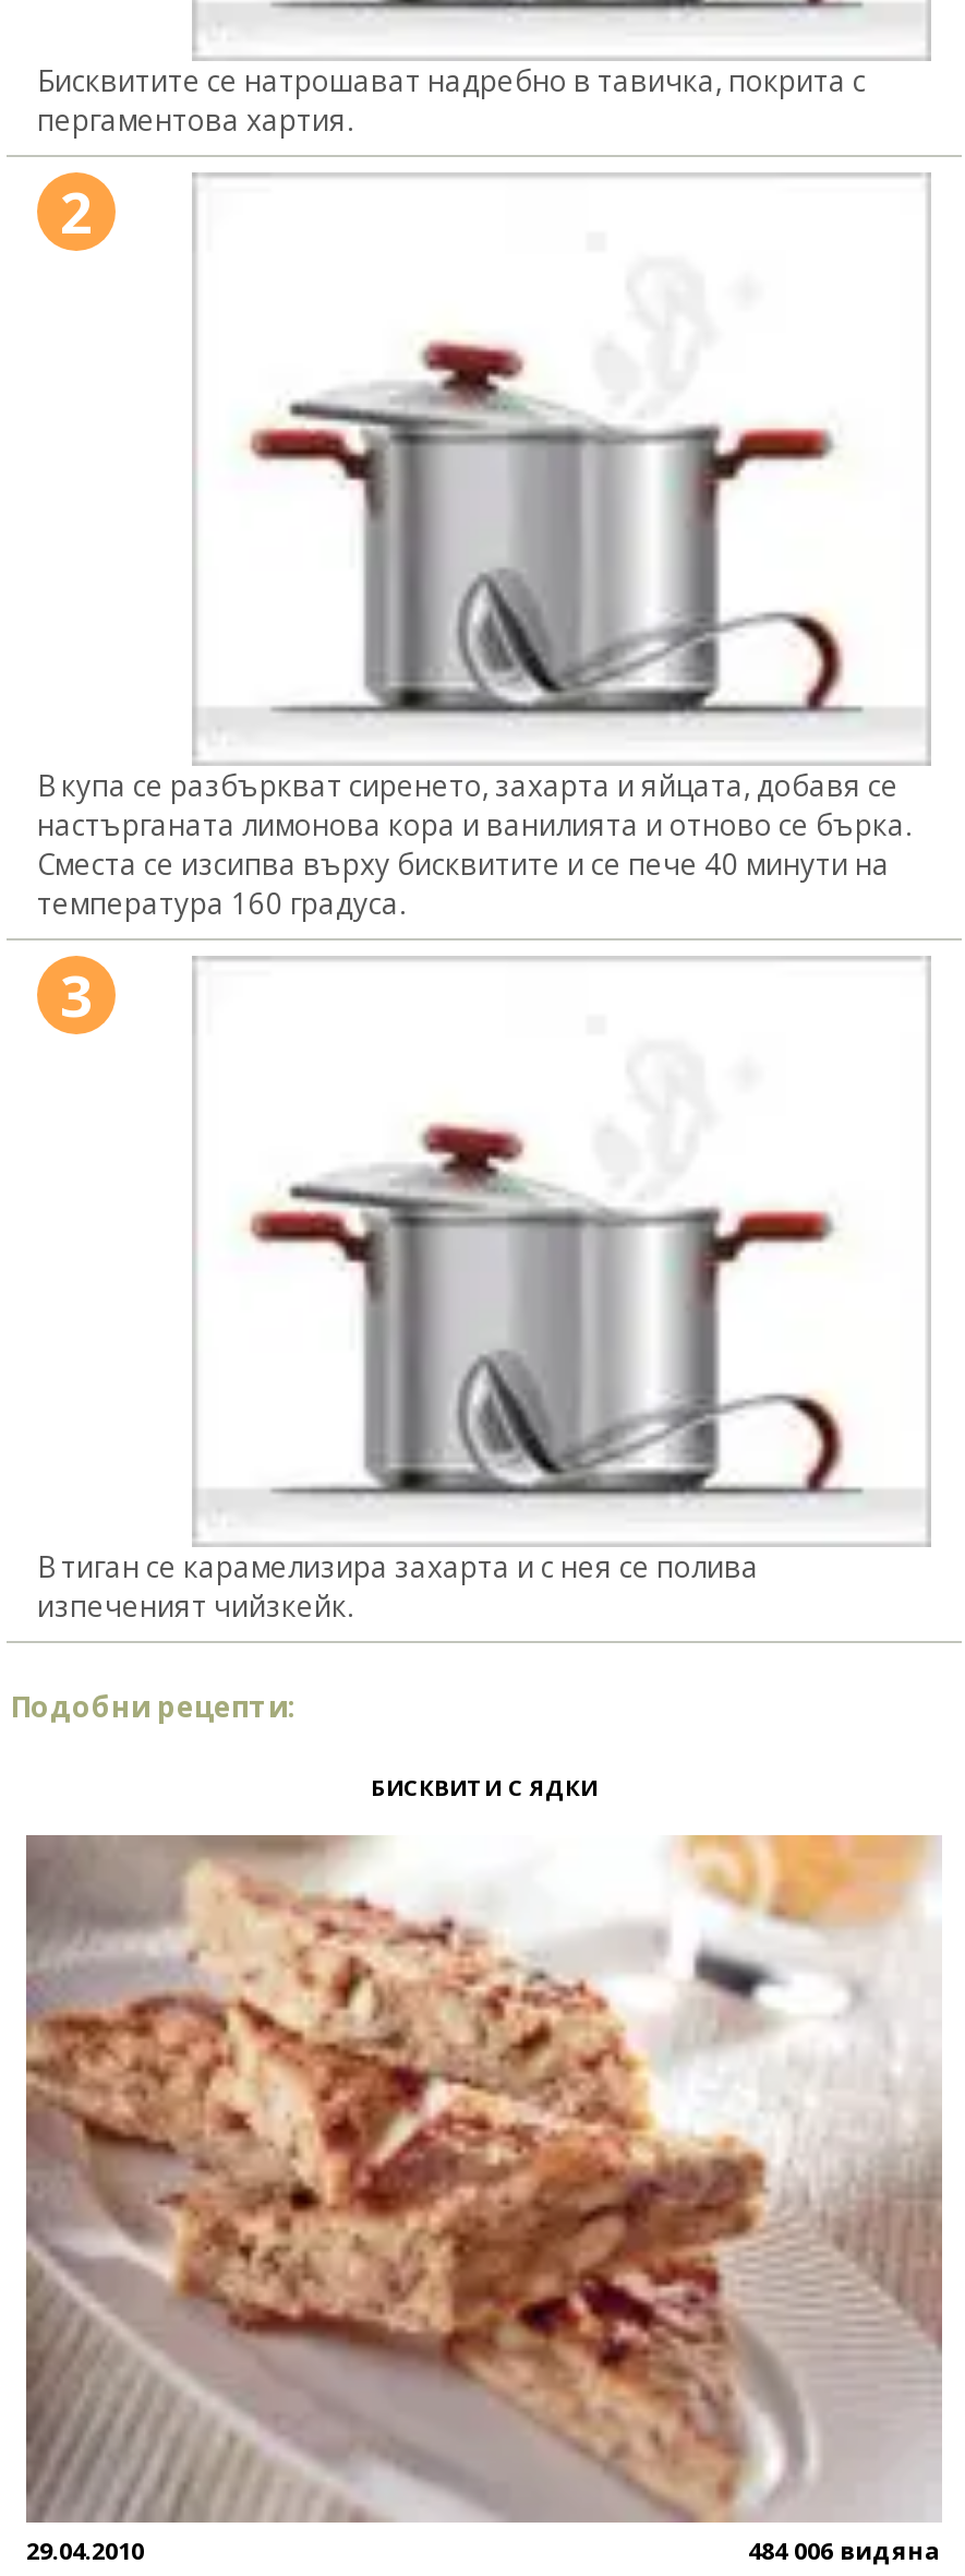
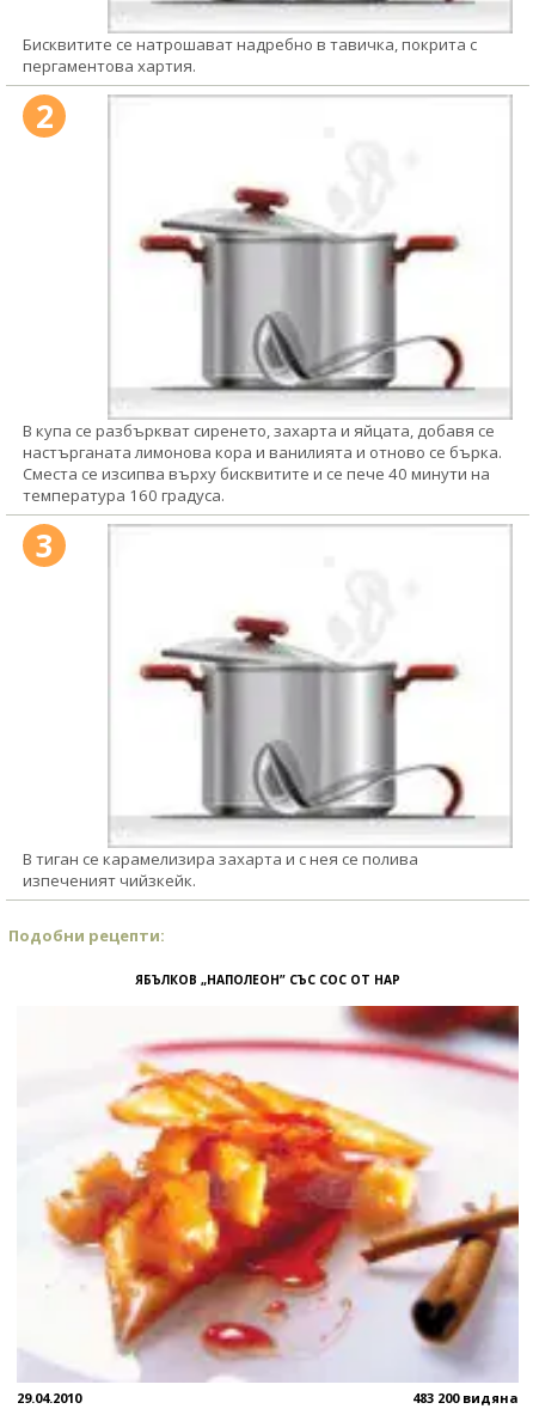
[371,1772,598,1803] БИСКВИТИ С ЯДКИ -> [135,971,400,988] ЯБЪЛКОВ „НАПОЛЕОН” СЪС СОС ОТ НАР
[24,1833,944,2565] [image] | 484 006 видяна -> [17,1005,520,1406] [image] | 483 200 видяна

